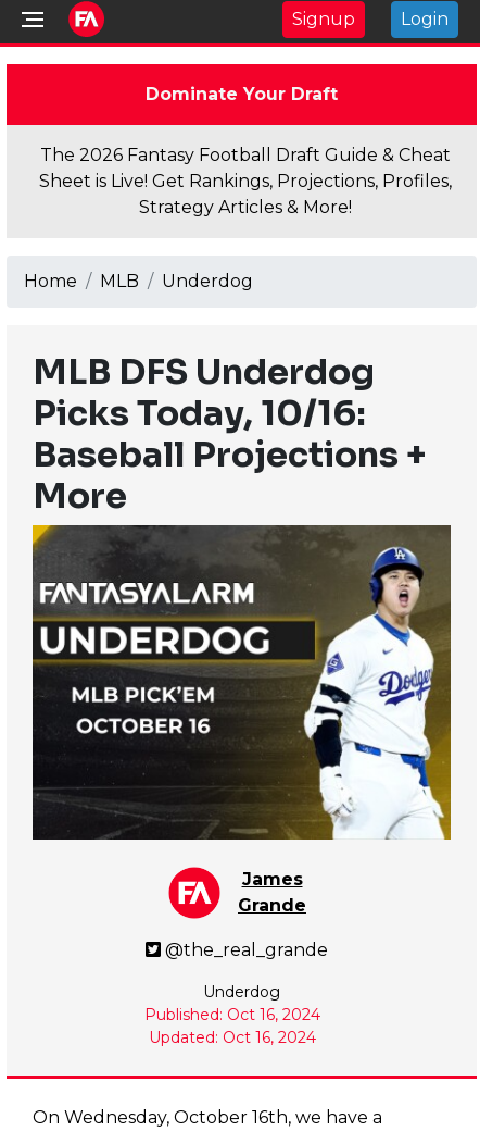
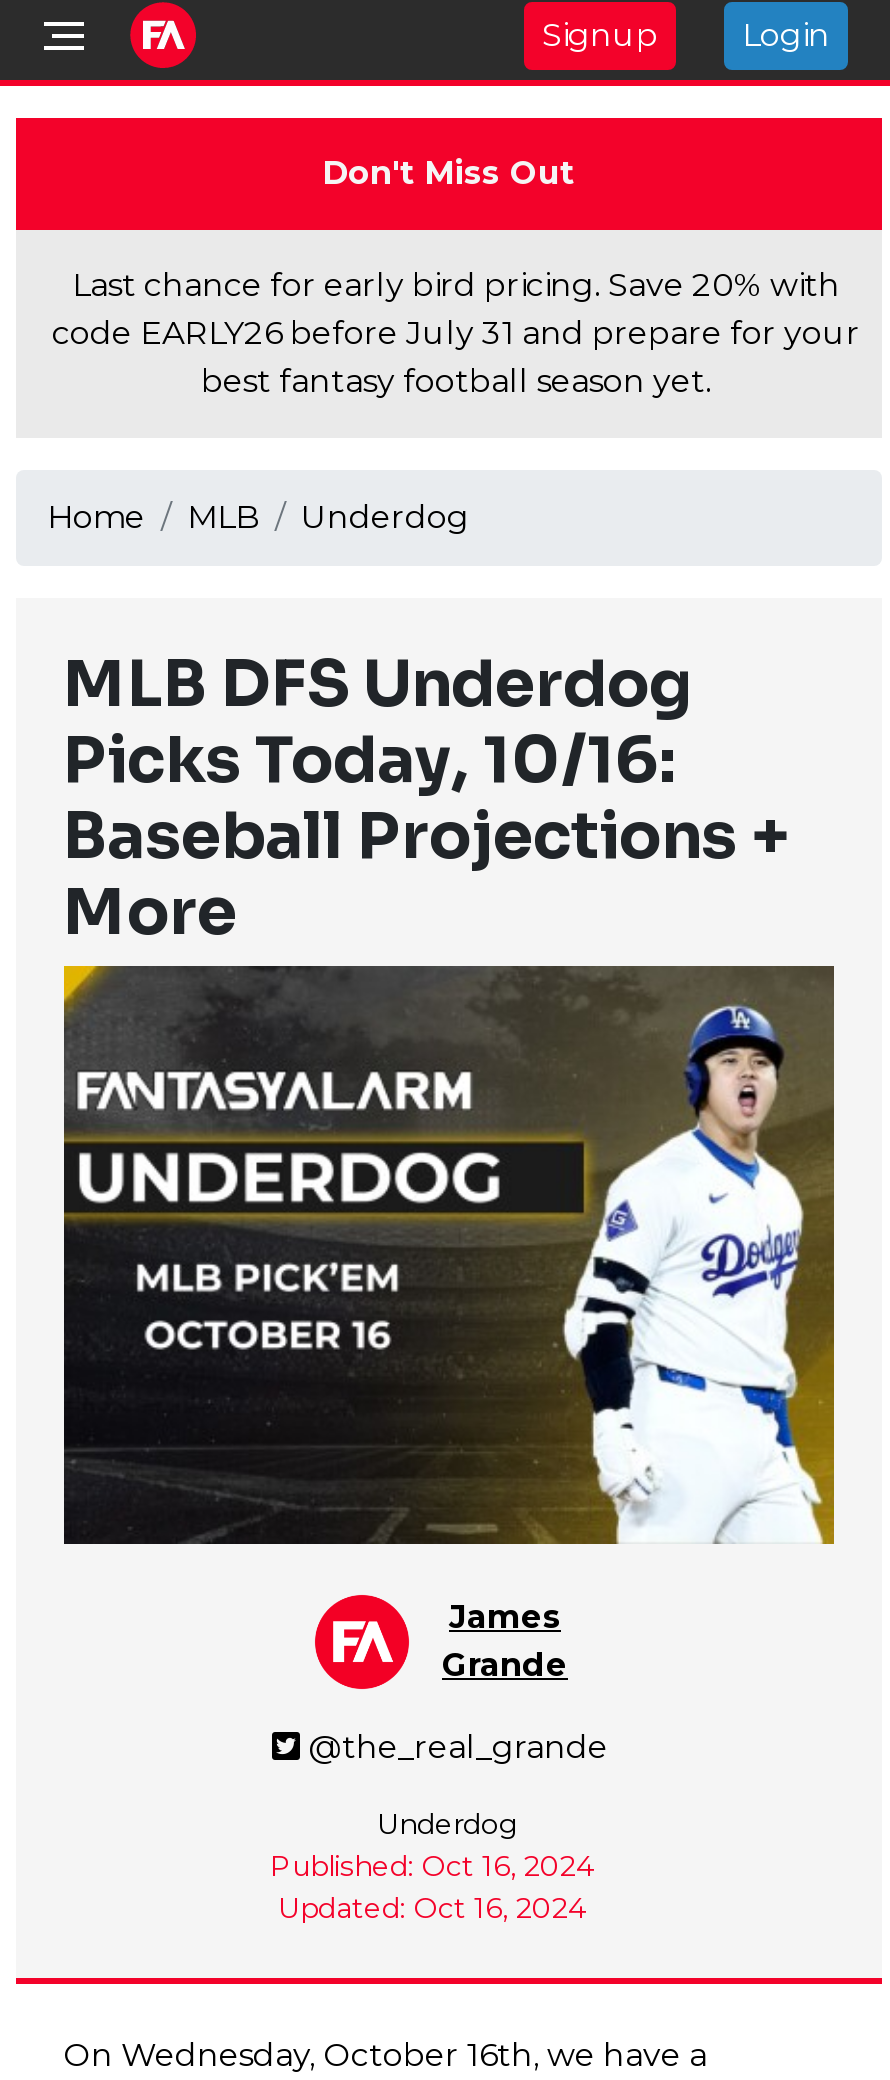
[145,84,337,104] Dominate Your Draft -> [322,154,574,192] Don't Miss Out
[39,145,452,217] The 2026 Fantasy Football Draft Guide & Cheat | Sheet is Live! Get Rankings, Projections, Profiles, | Strategy Articles & More! -> [52,266,860,400] Last chance for early bird pricing. Save 20% with | code EARLY26 before July 31 and prepare for your | best fantasy football season yet.

